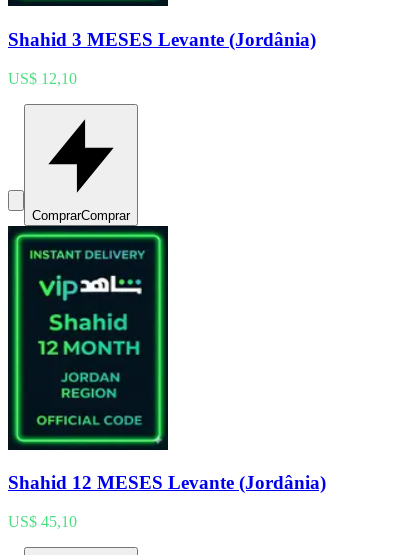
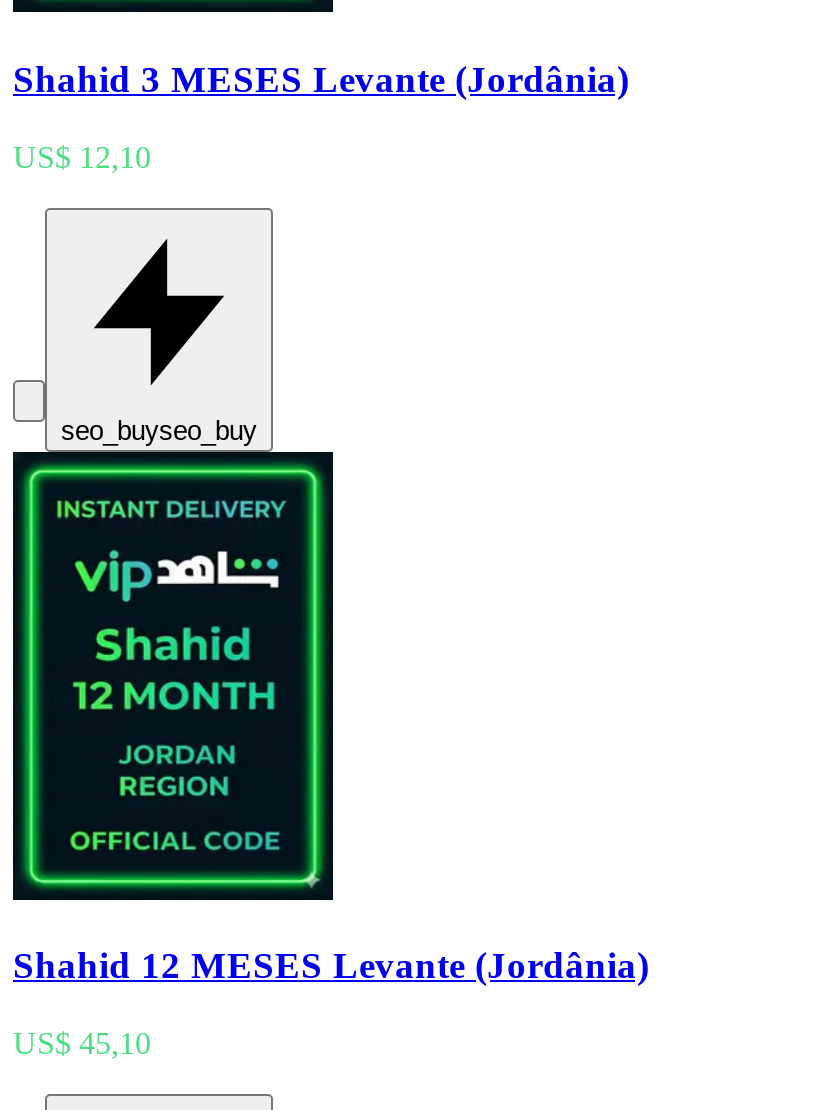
[32,208,130,223] ComprarComprar -> [61,415,257,445] seo_buyseo_buy

